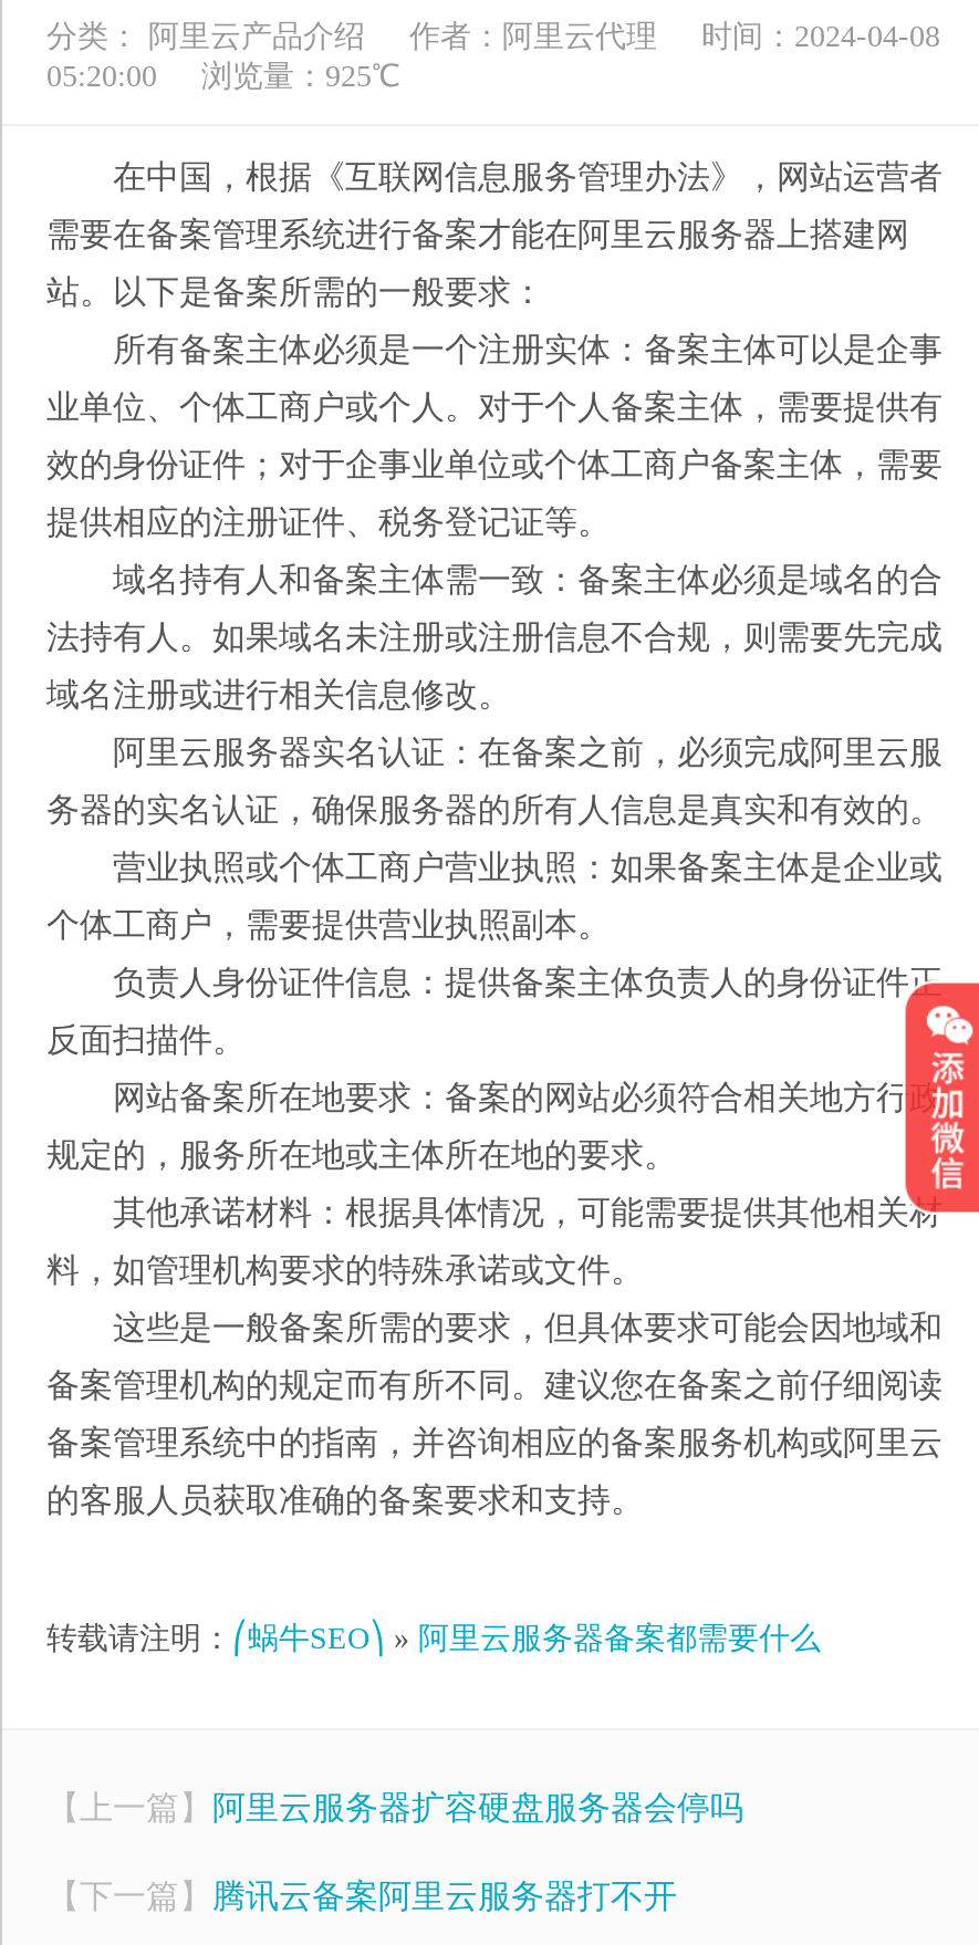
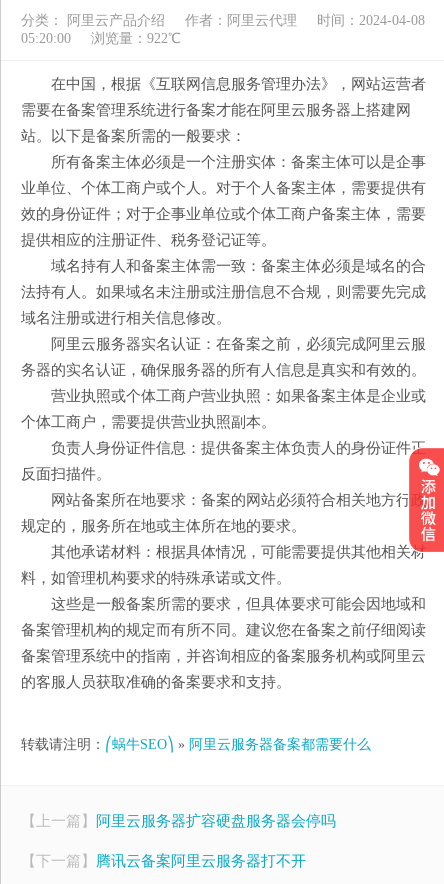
[46,60,400,93] 05:20:00 浏览量：925℃ -> [21,31,181,46] 05:20:00 浏览量：922℃

